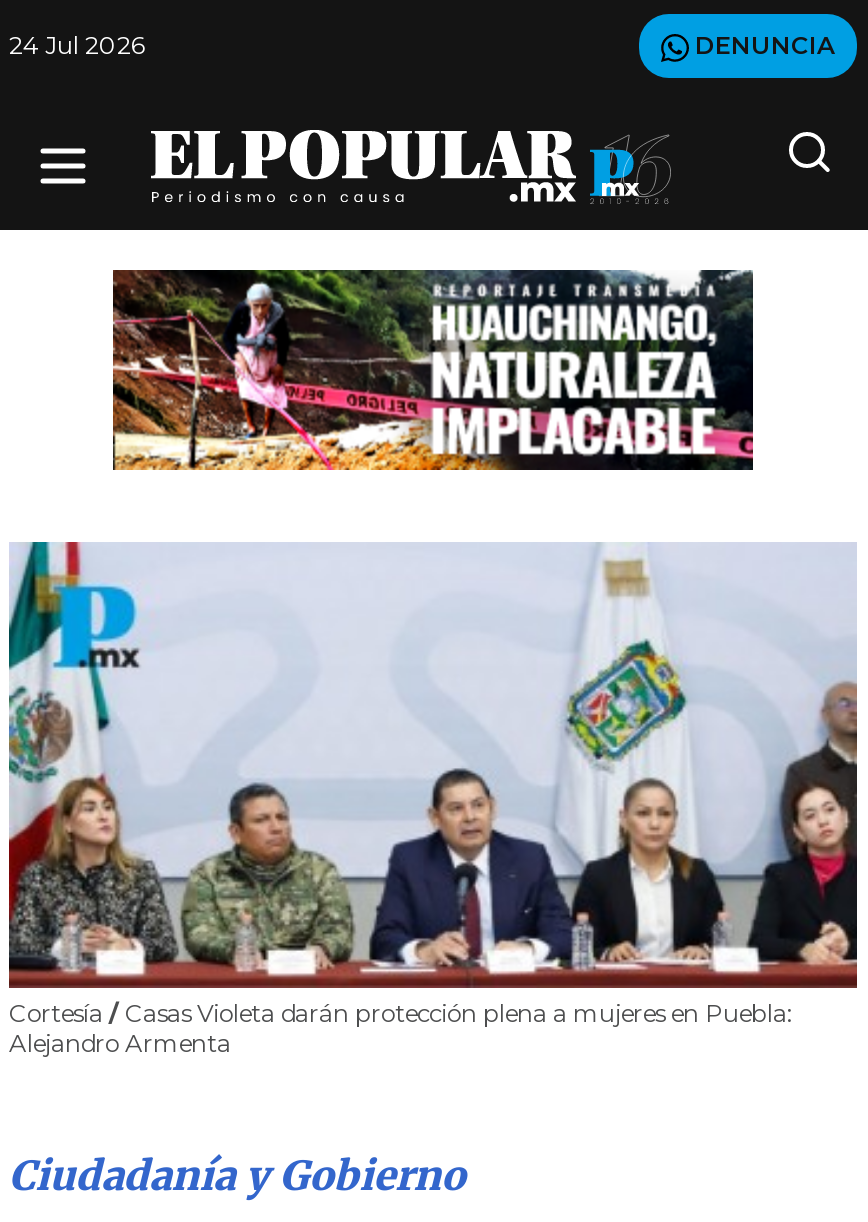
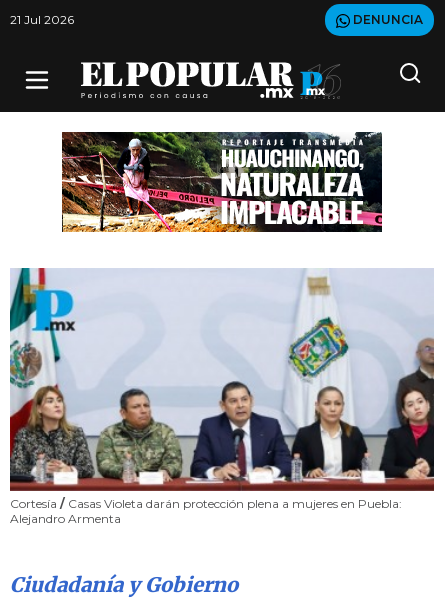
[9,30,145,60] 24 Jul 2026 -> [10,12,74,27] 21 Jul 2026

